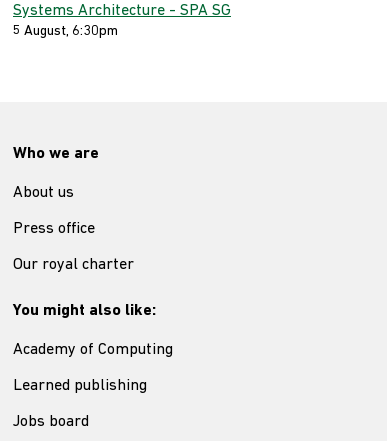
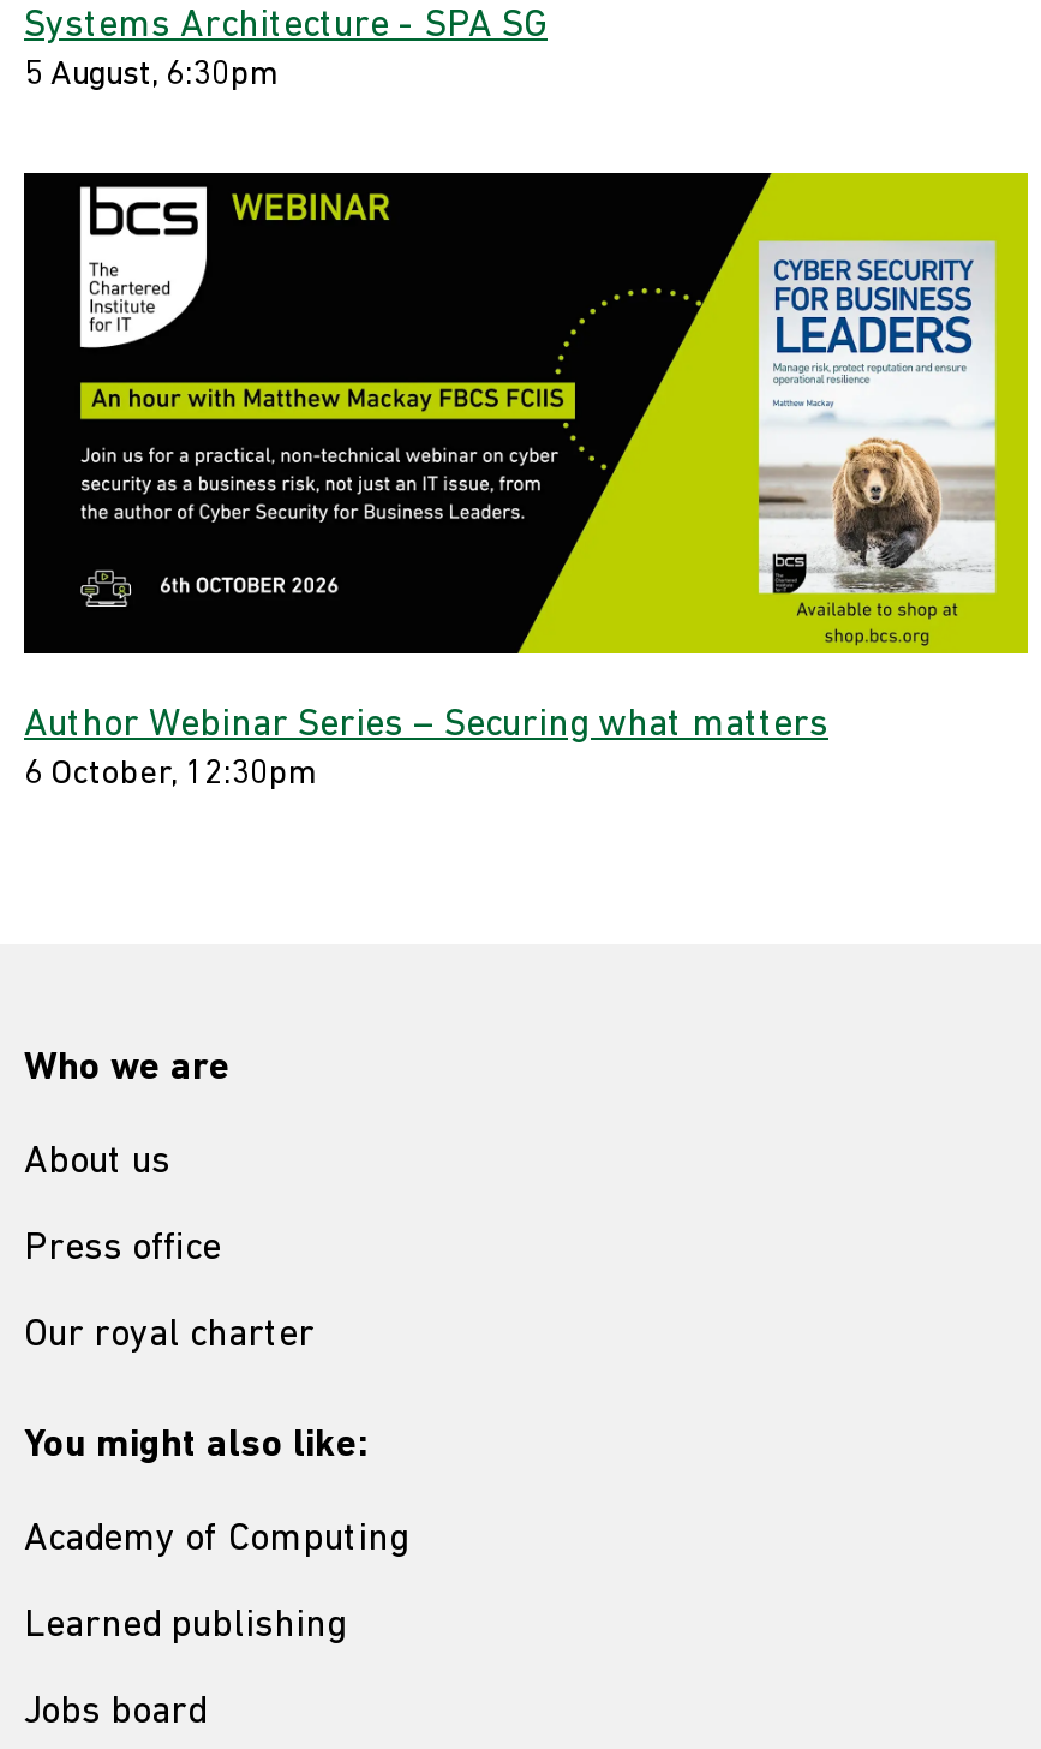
none -> [22,171,1030,792] [image] | Author Webinar Series – Securing what matters | 6 October, 12:30pm

